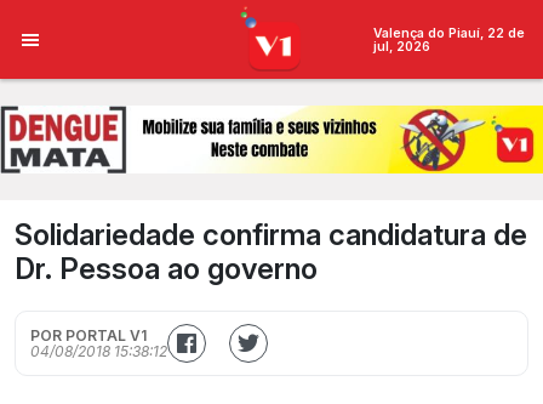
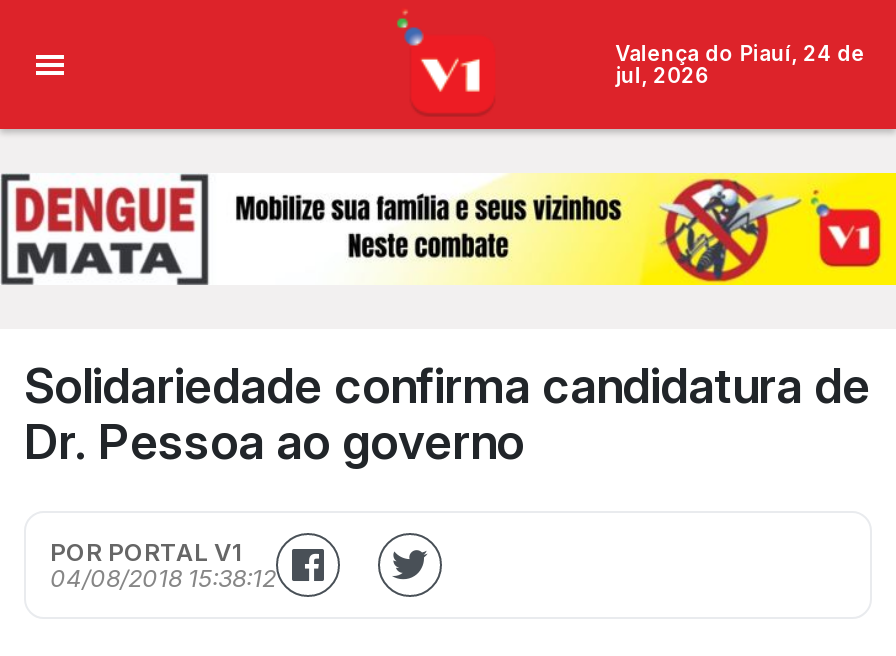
[373,25,524,41] Valença do Piauí, 22 de -> [615,40,865,66] Valença do Piauí, 24 de

